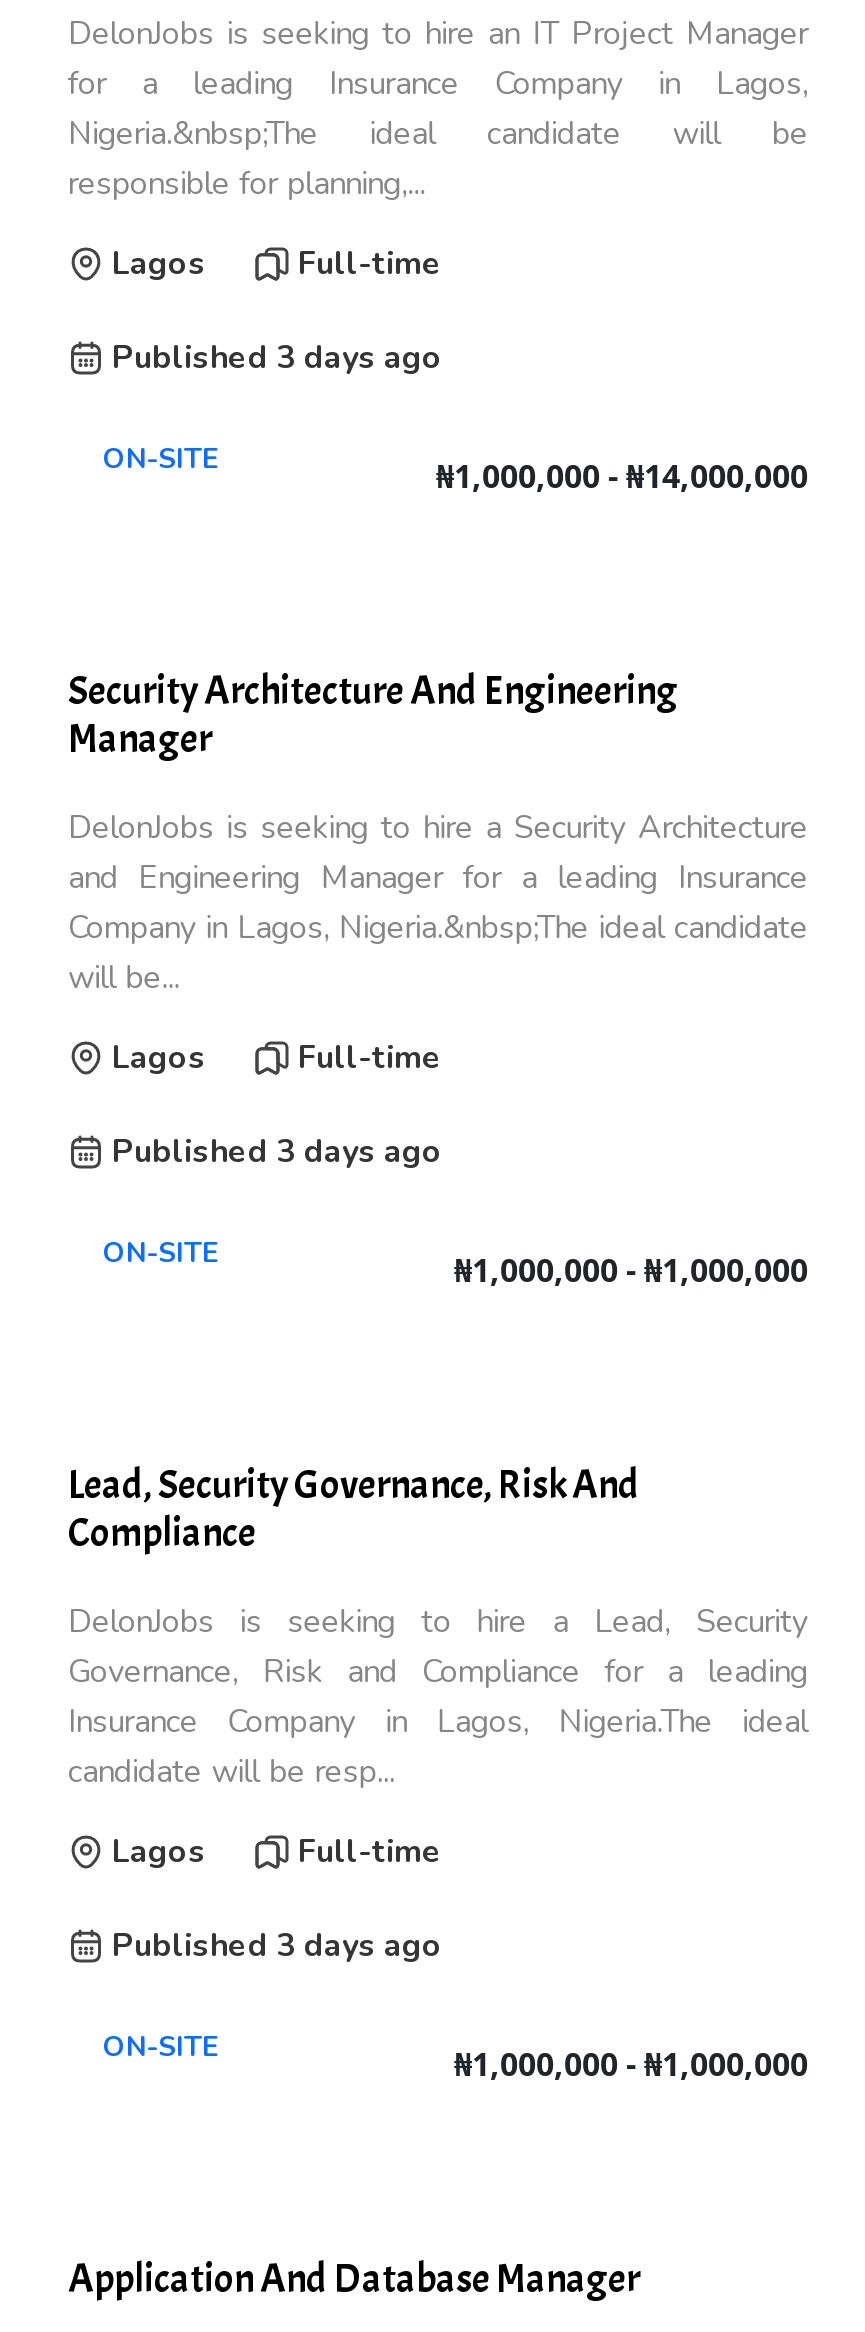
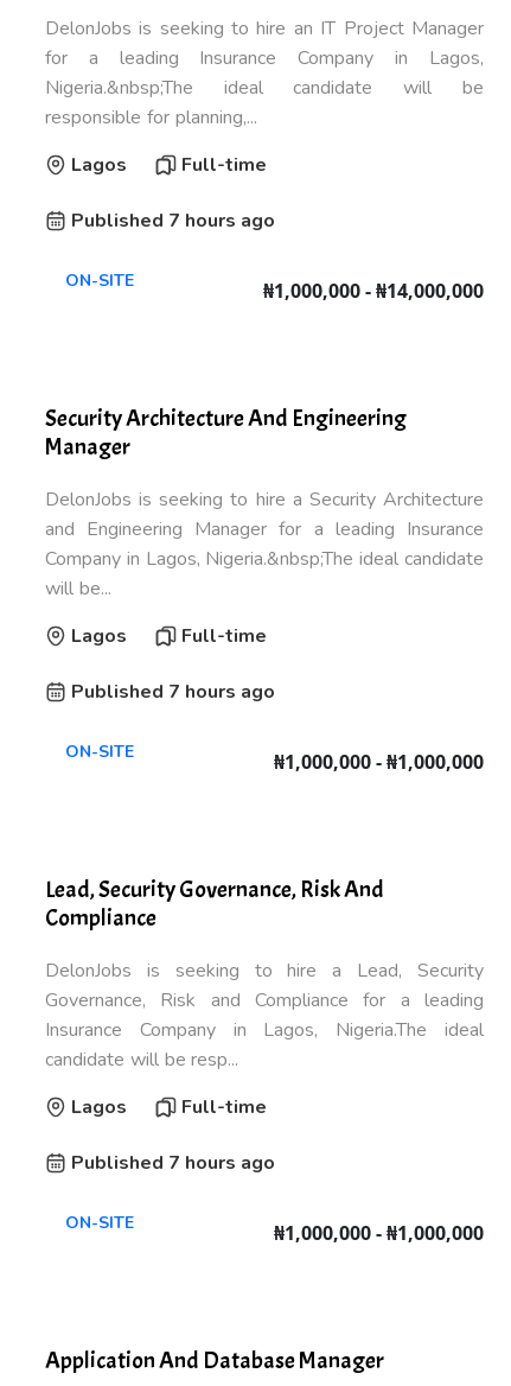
[112,336,442,380] Published 3 days ago -> [71,208,275,234] Published 7 hours ago
[112,1130,442,1174] Published 3 days ago -> [71,679,275,705] Published 7 hours ago
[112,1924,442,1968] Published 3 days ago -> [71,1150,275,1176] Published 7 hours ago

